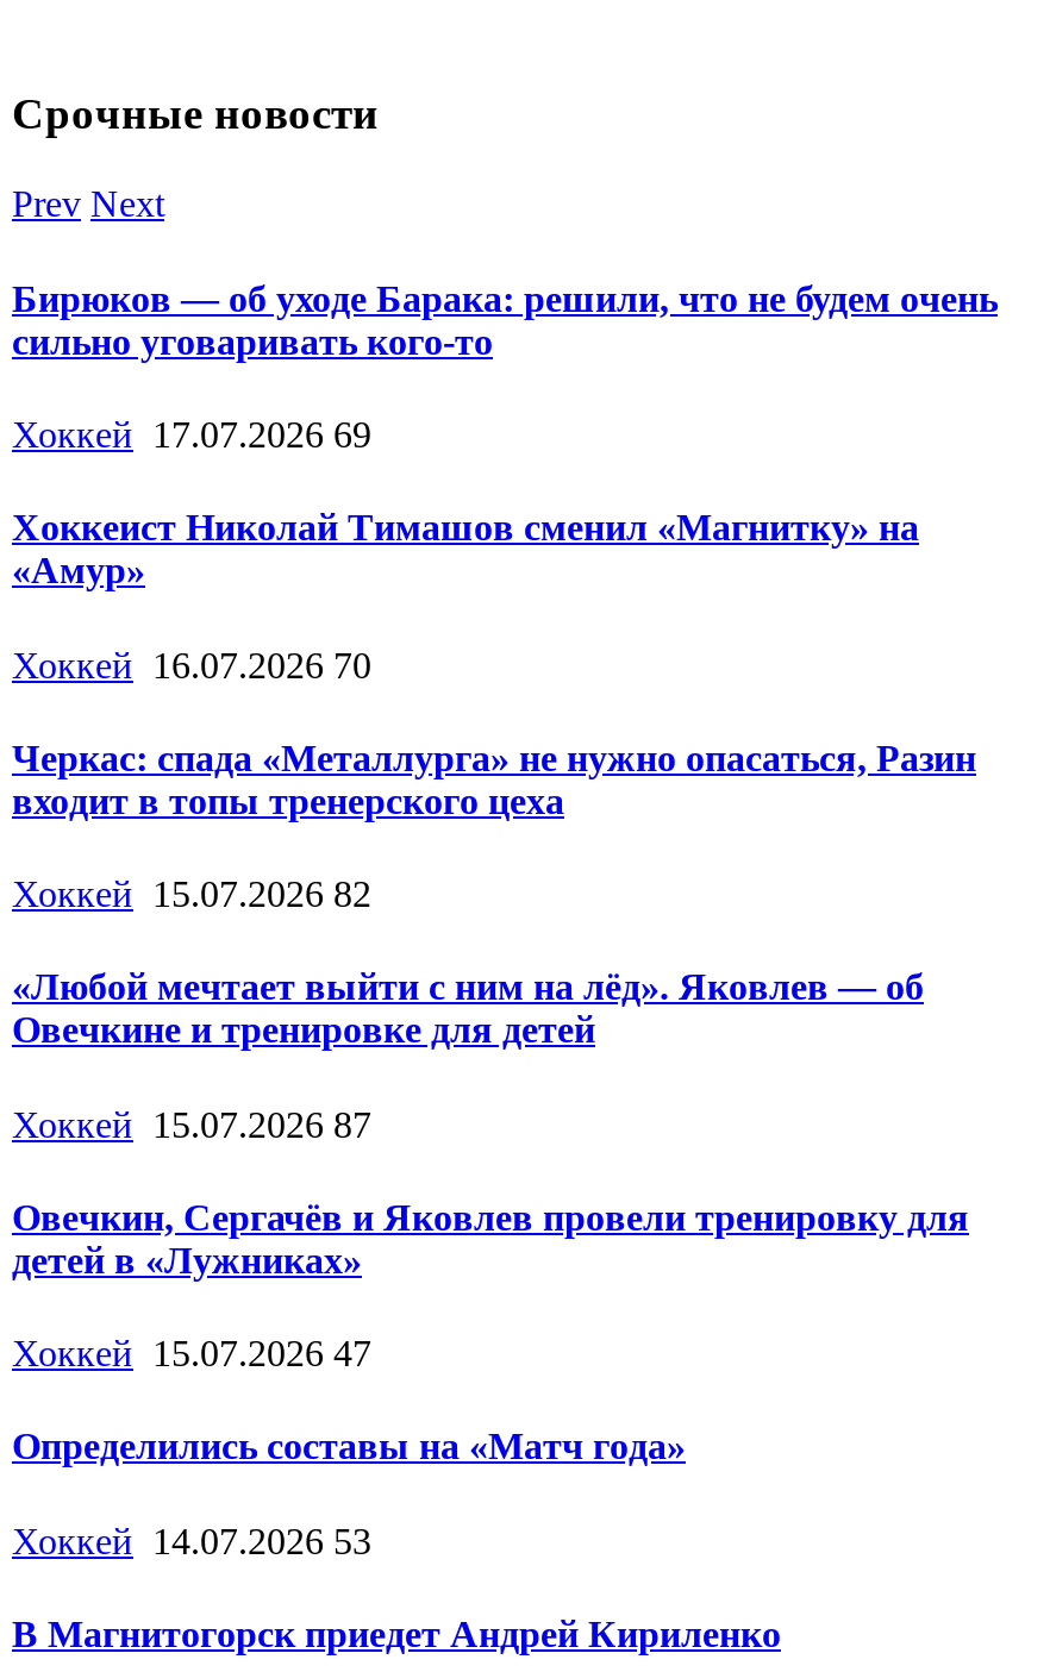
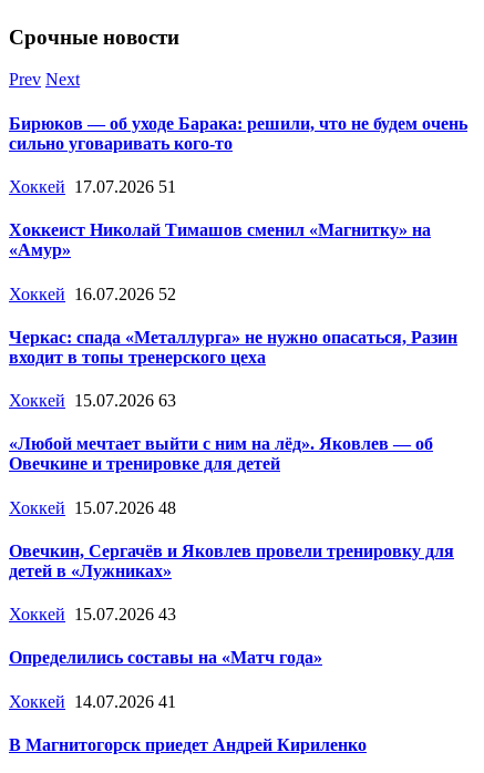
[12,414,371,455] Хоккей 17.07.2026 69 -> [9,177,176,196] Хоккей 17.07.2026 51
[12,644,371,684] Хоккей 16.07.2026 70 -> [9,284,176,303] Хоккей 16.07.2026 52
[12,873,371,914] Хоккей 15.07.2026 82 -> [9,391,176,410] Хоккей 15.07.2026 63
[12,1103,371,1144] Хоккей 15.07.2026 87 -> [9,498,176,517] Хоккей 15.07.2026 48
[12,1333,371,1374] Хоккей 15.07.2026 47 -> [9,605,176,624] Хоккей 15.07.2026 43
[12,1520,371,1560] Хоккей 14.07.2026 53 -> [9,692,176,711] Хоккей 14.07.2026 41

